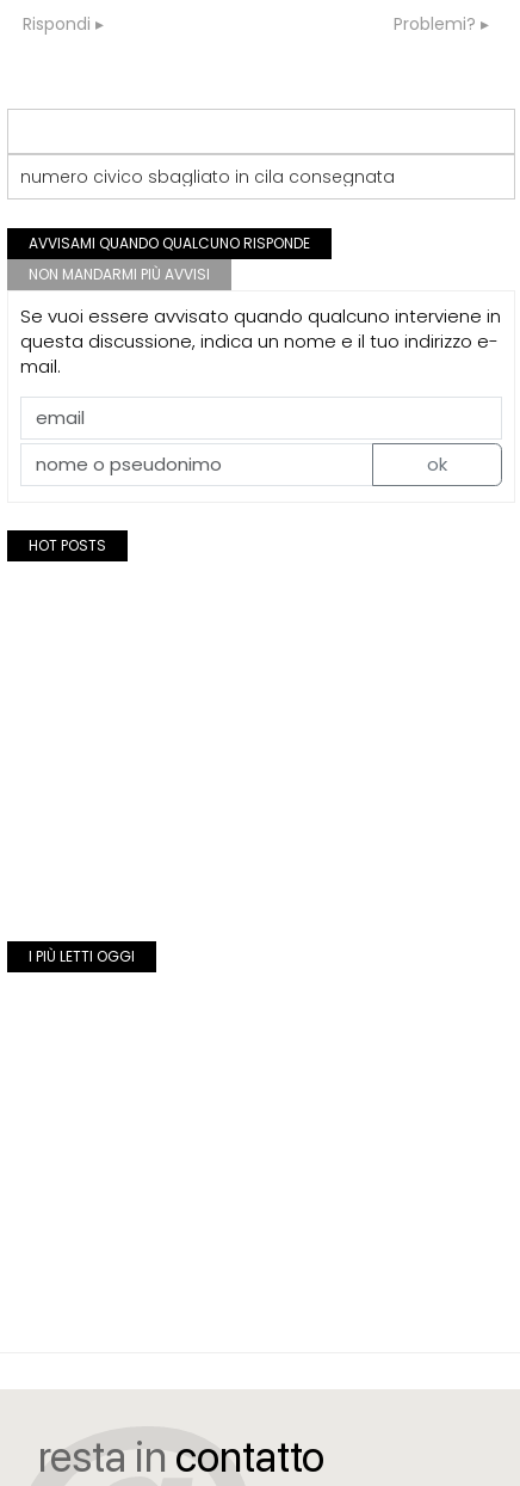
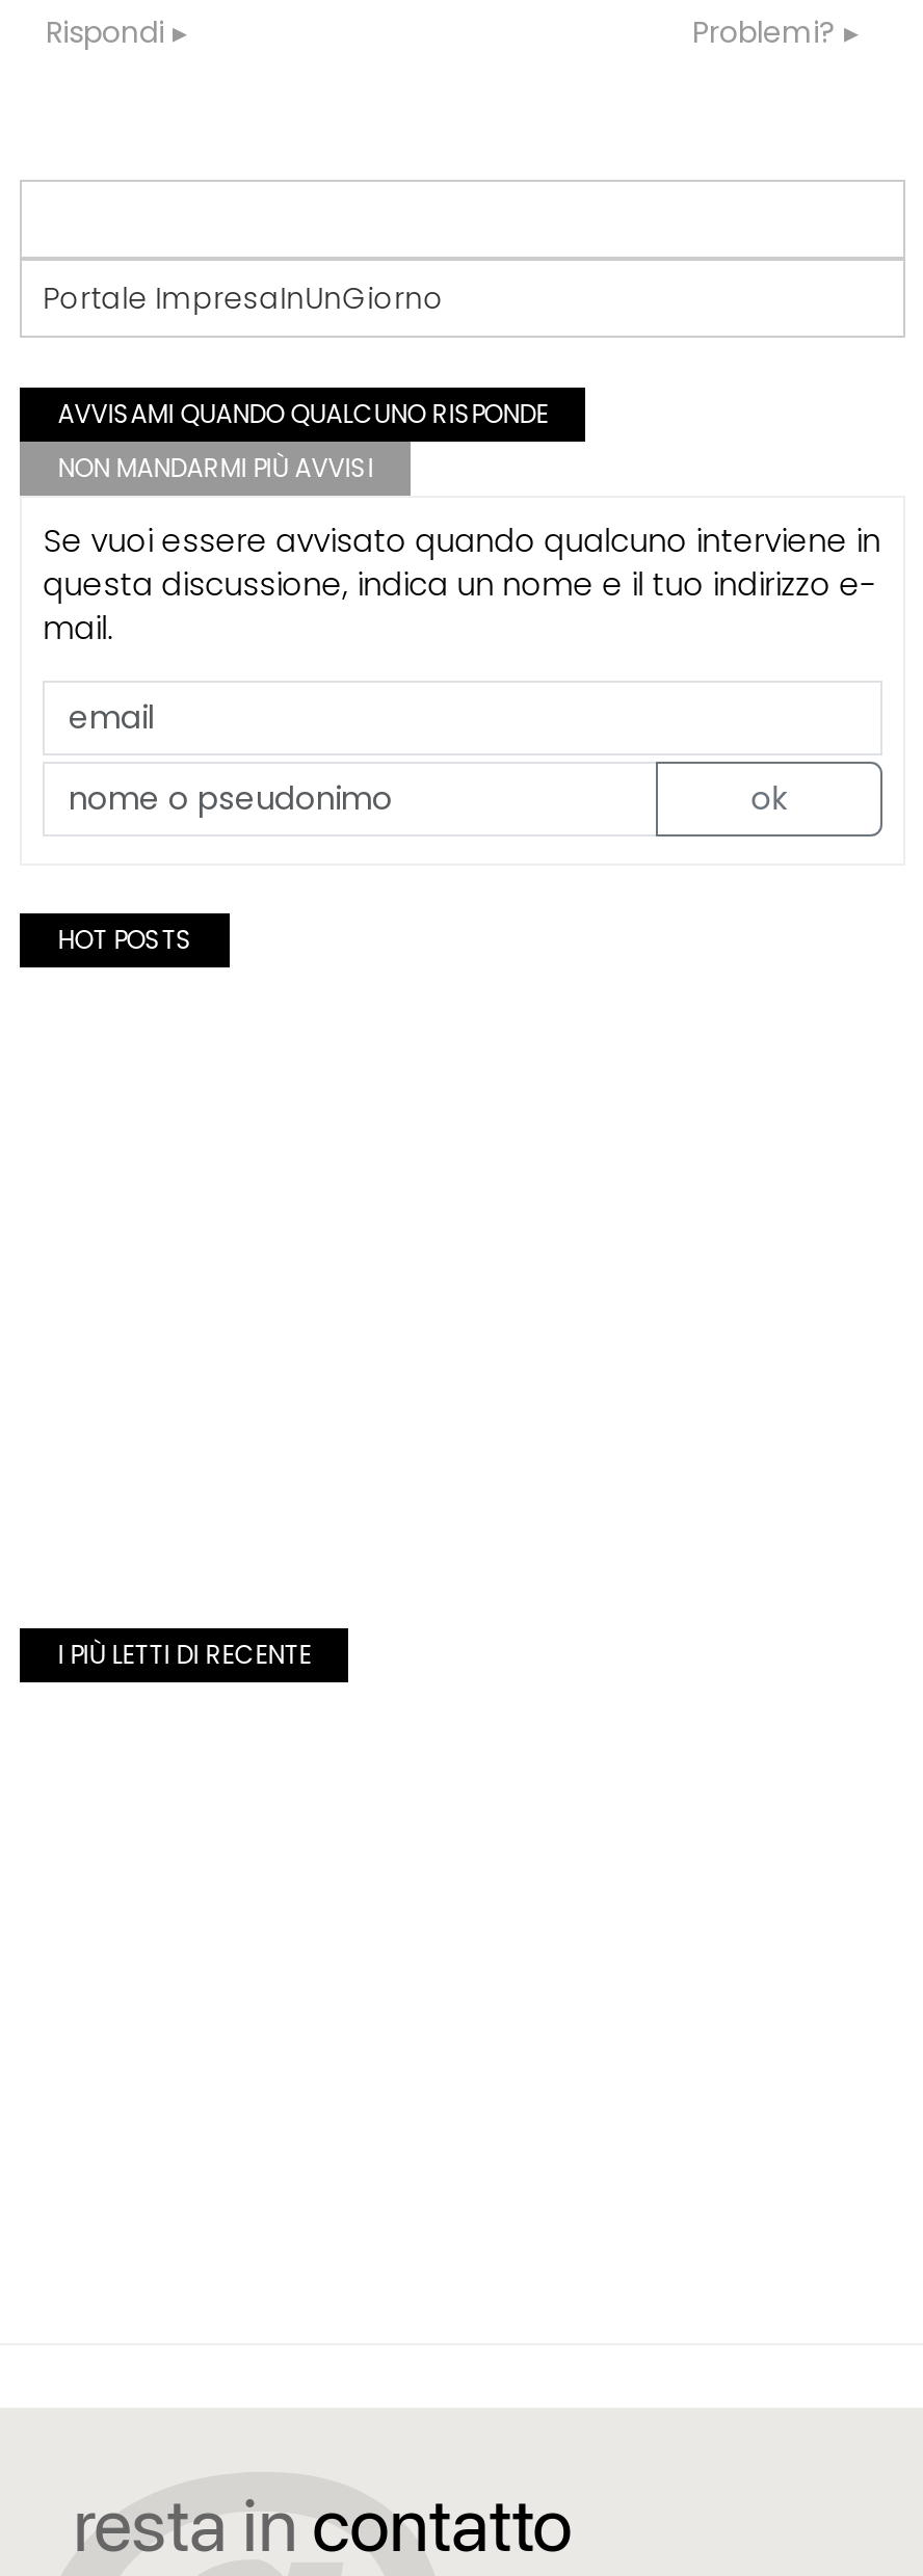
[21,164,395,188] numero civico sbagliato in cila consegnata -> [43,276,444,318] Portale ImpresaInUnGiorno
[29,946,135,966] I PIÙ LETTI OGGI -> [58,1636,311,1672] I PIÙ LETTI DI RECENTE

